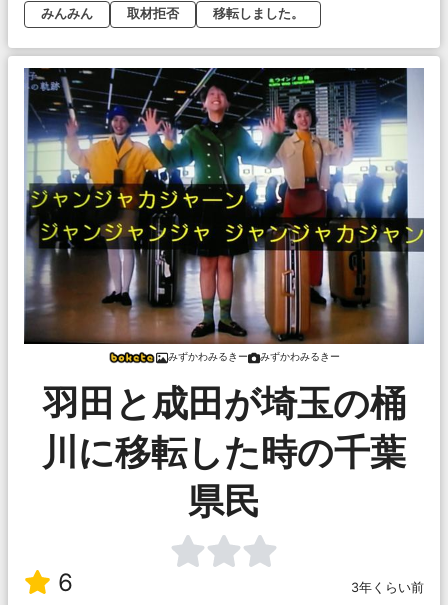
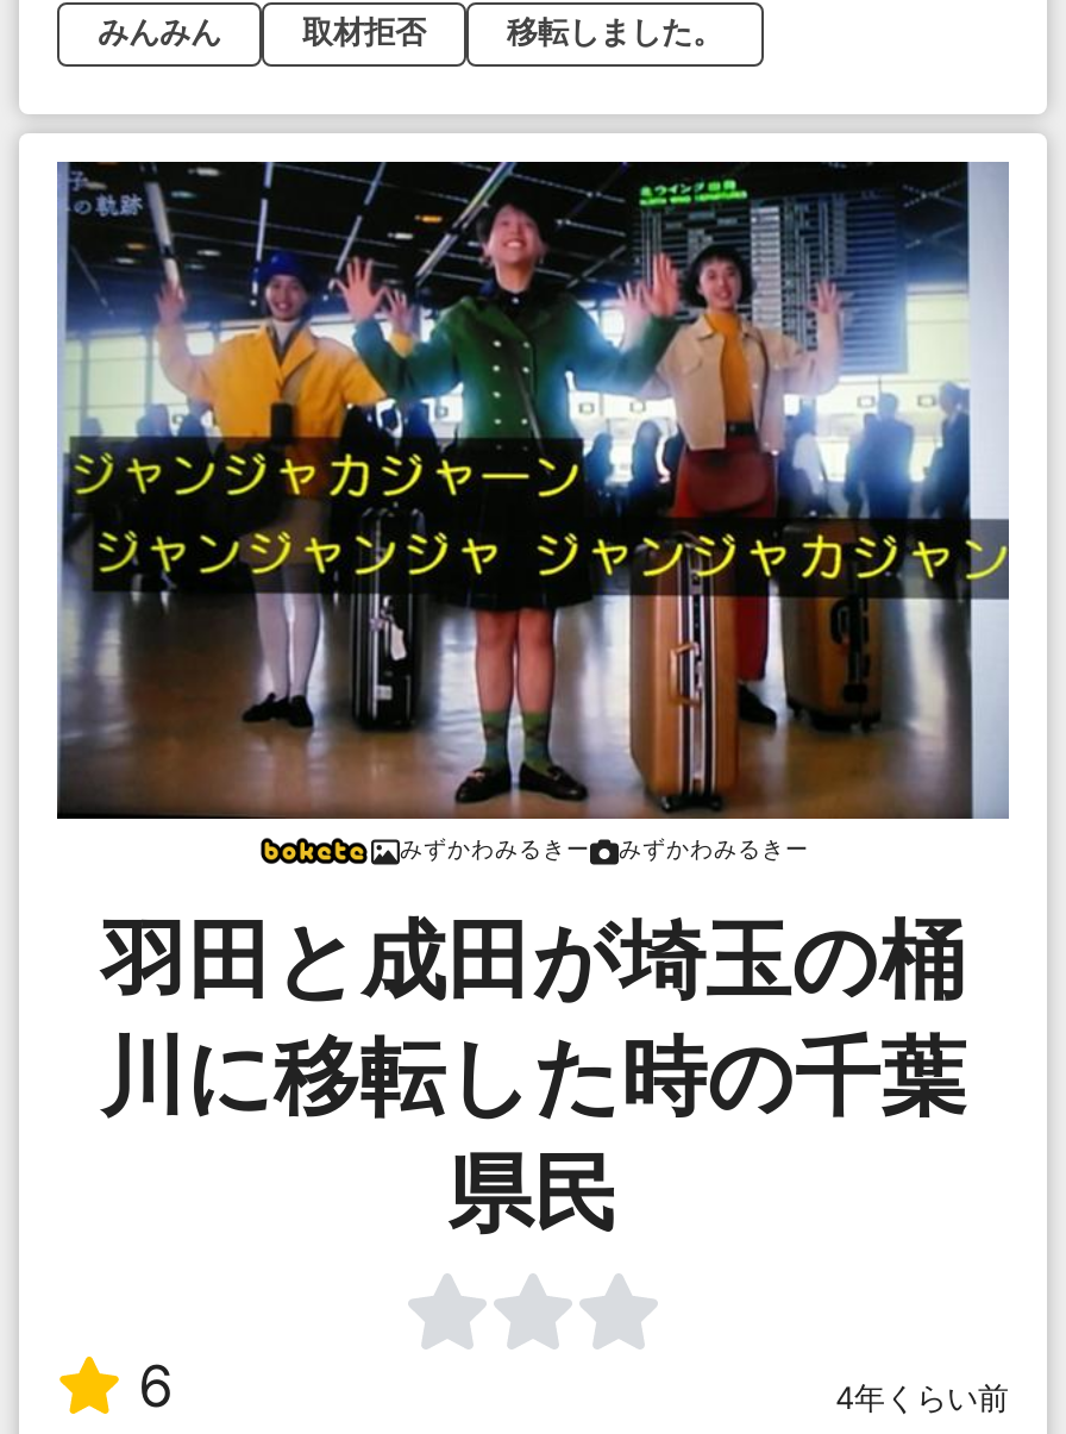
[351,580,424,595] 3年くらい前 -> [835,1381,1009,1417] 4年くらい前

